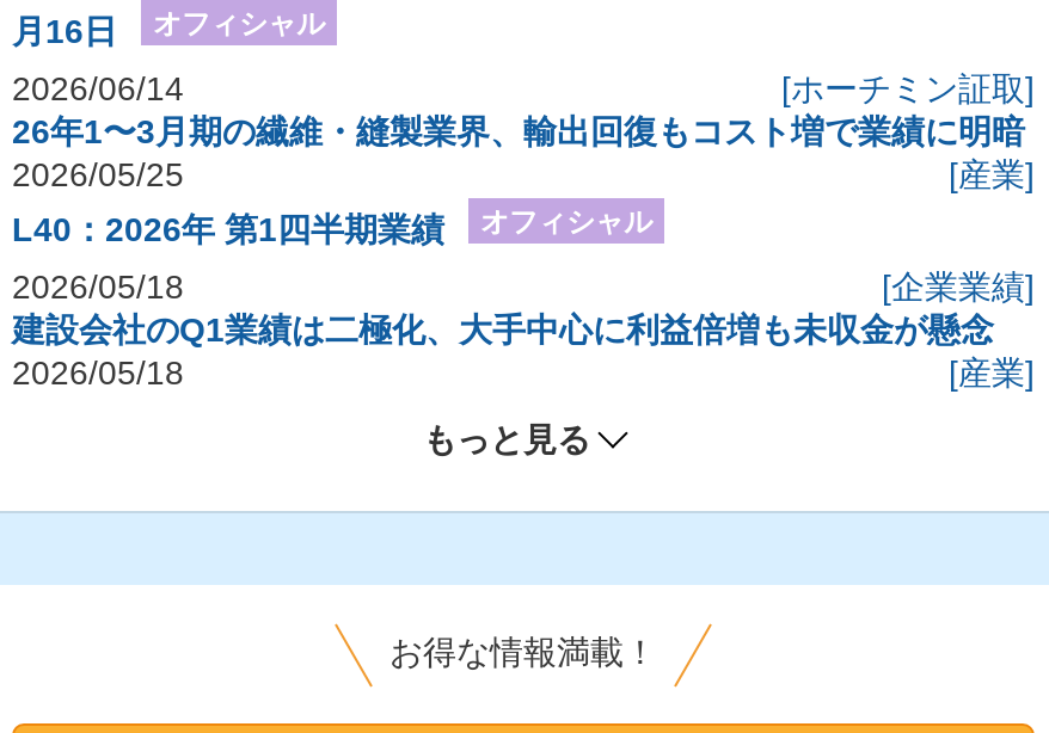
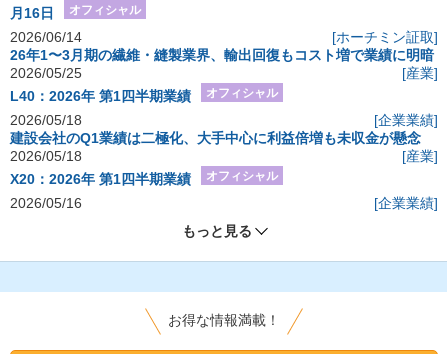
none -> [10,169,438,211] X20：2026年 第1四半期業績 | オフィシャル | 2026/05/16 | [企業業績]

